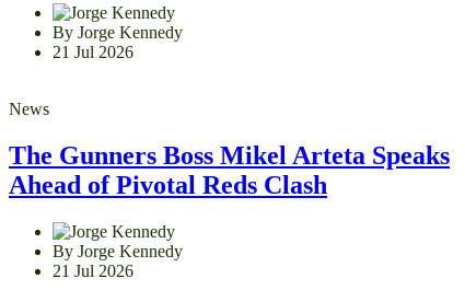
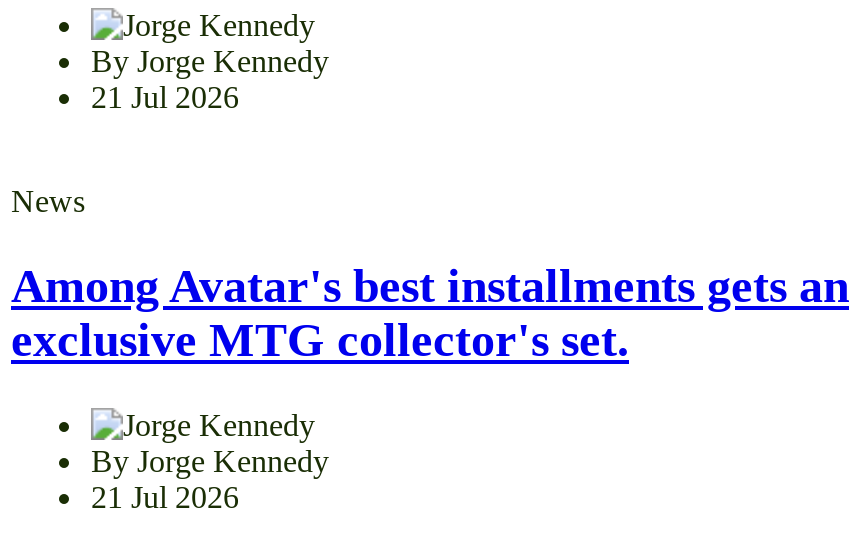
[9,141,450,199] The Gunners Boss Mikel Arteta Speaks | Ahead of Pivotal Reds Clash -> [11,260,849,366] Among Avatar's best installments gets an | exclusive MTG collector's set.

